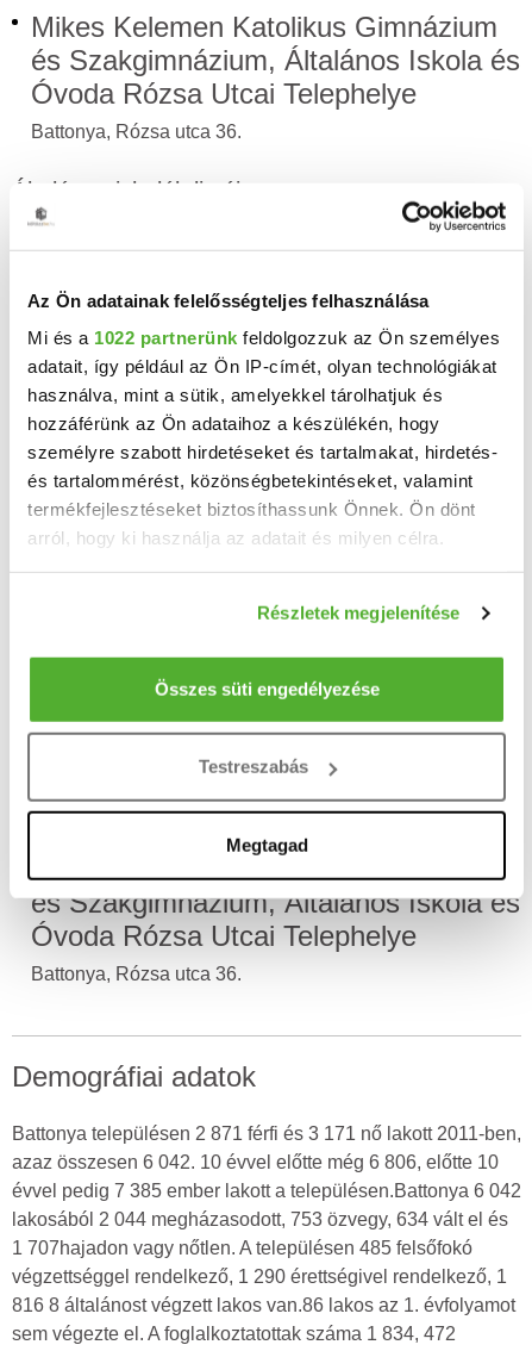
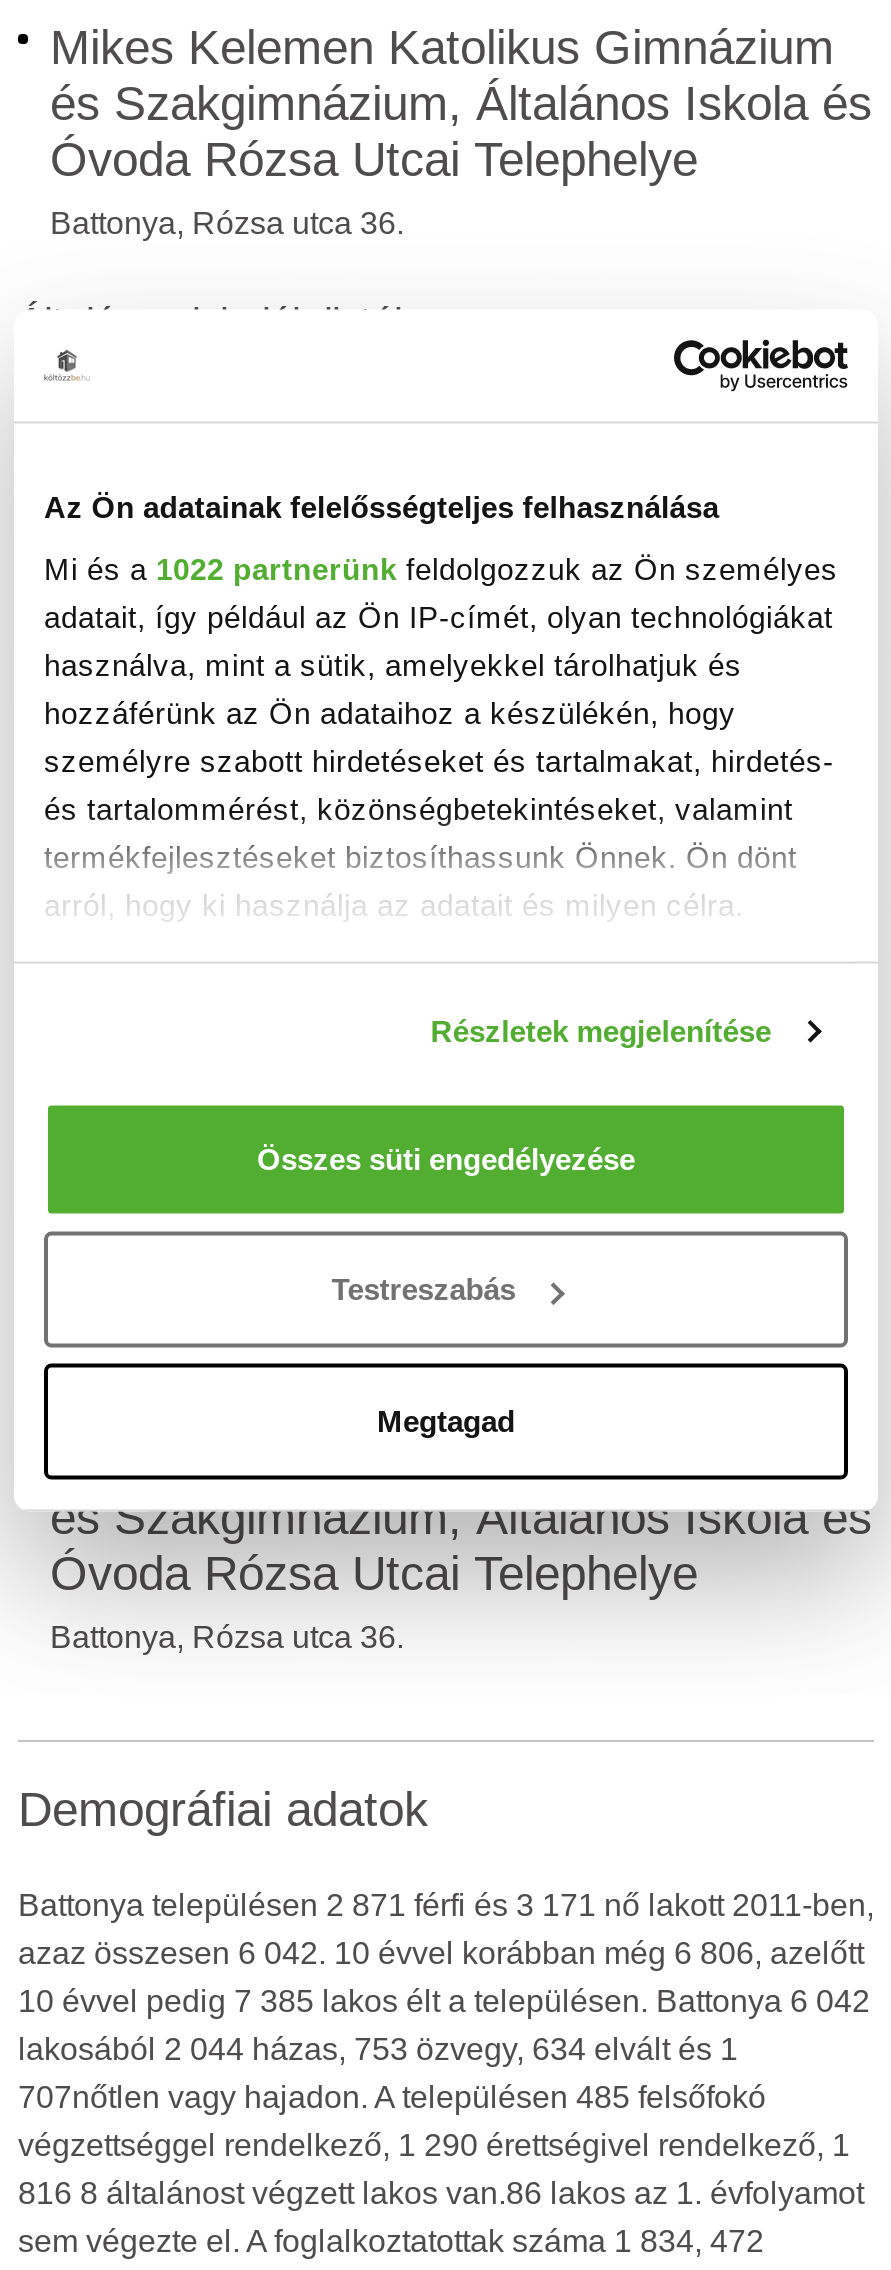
[12,1152,521,1258] azaz összesen 6 042. 10 évvel előtte még 6 806, előtte 10 | évvel pedig 7 385 ember lakott a településen.Battonya 6 042 | lakosából 2 044 megházasodott, 753 özvegy, 634 vált el és | 1 707hajadon vagy nőtlen. A településen 485 felsőfokó -> [18,1936,870,2114] azaz összesen 6 042. 10 évvel korábban még 6 806, azelőtt | 10 évvel pedig 7 385 lakos élt a településen. Battonya 6 042 | lakosából 2 044 házas, 753 özvegy, 634 elvált és 1 | 707nőtlen vagy hajadon. A településen 485 felsőfokó

